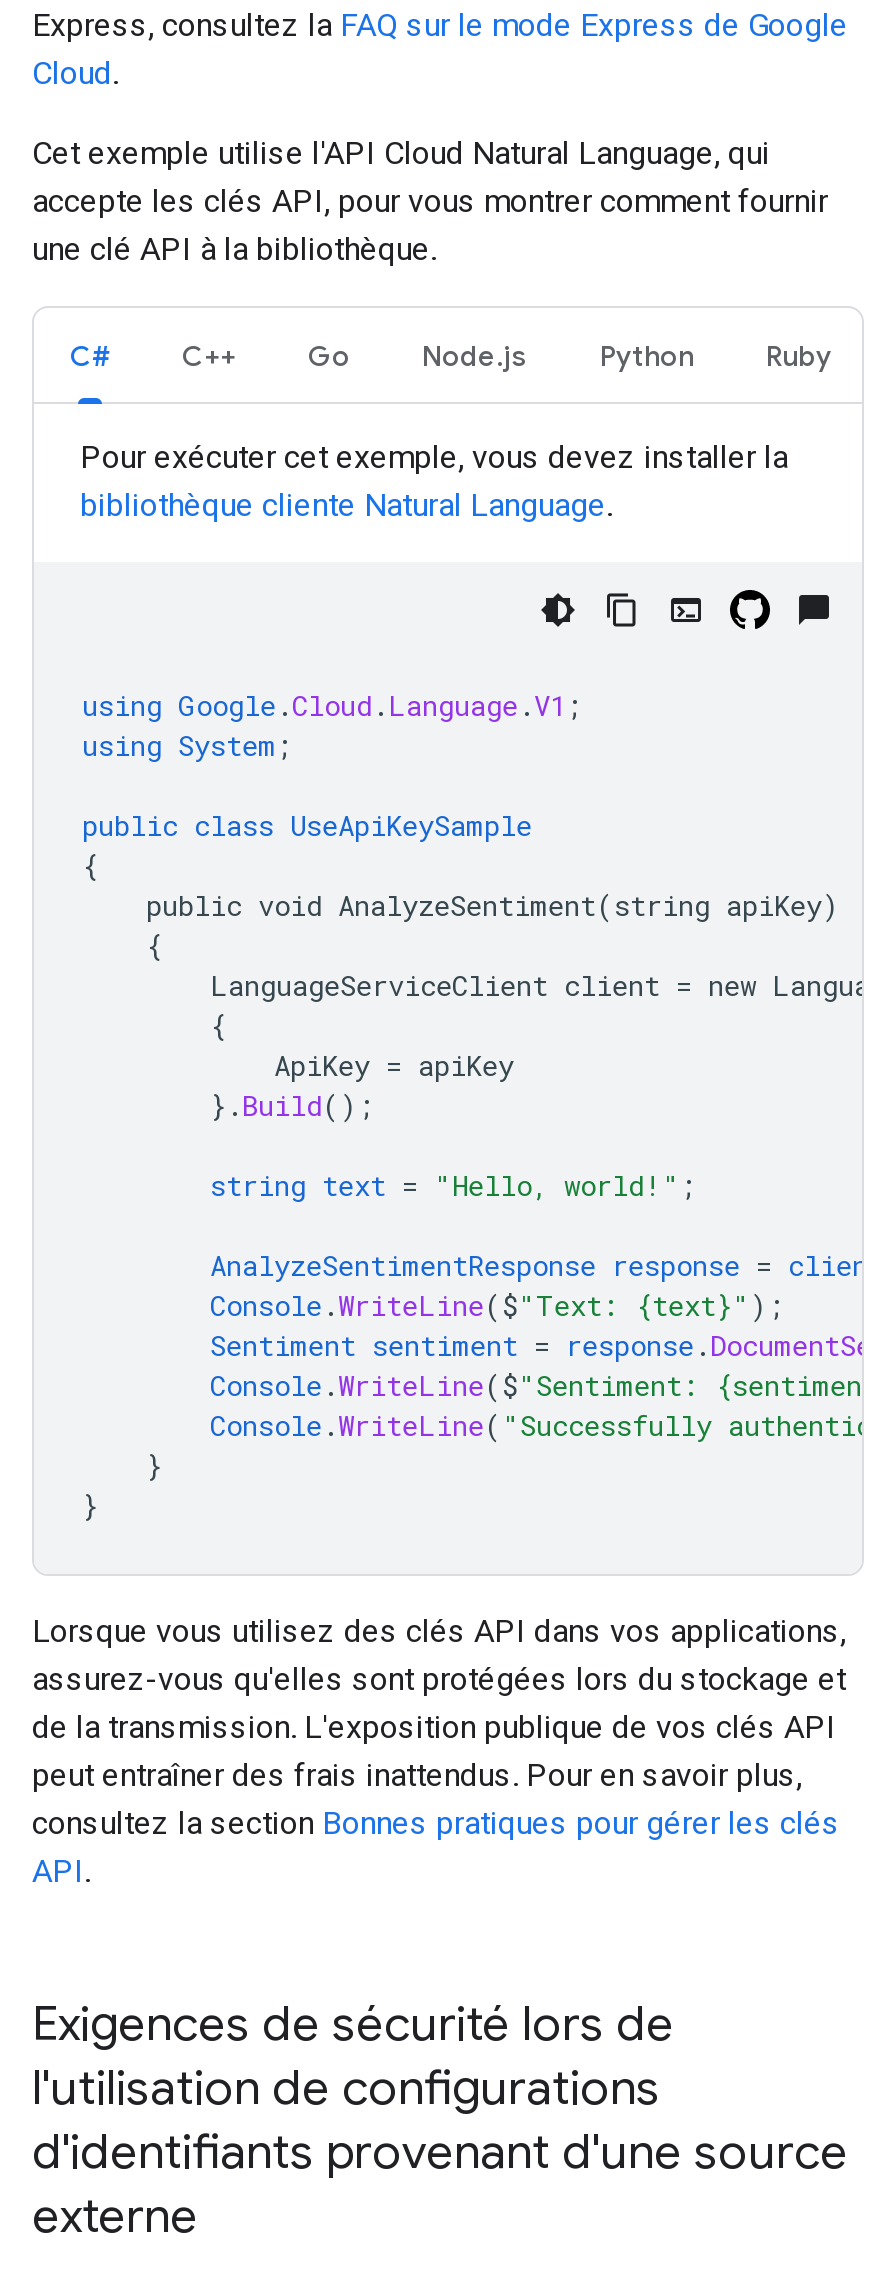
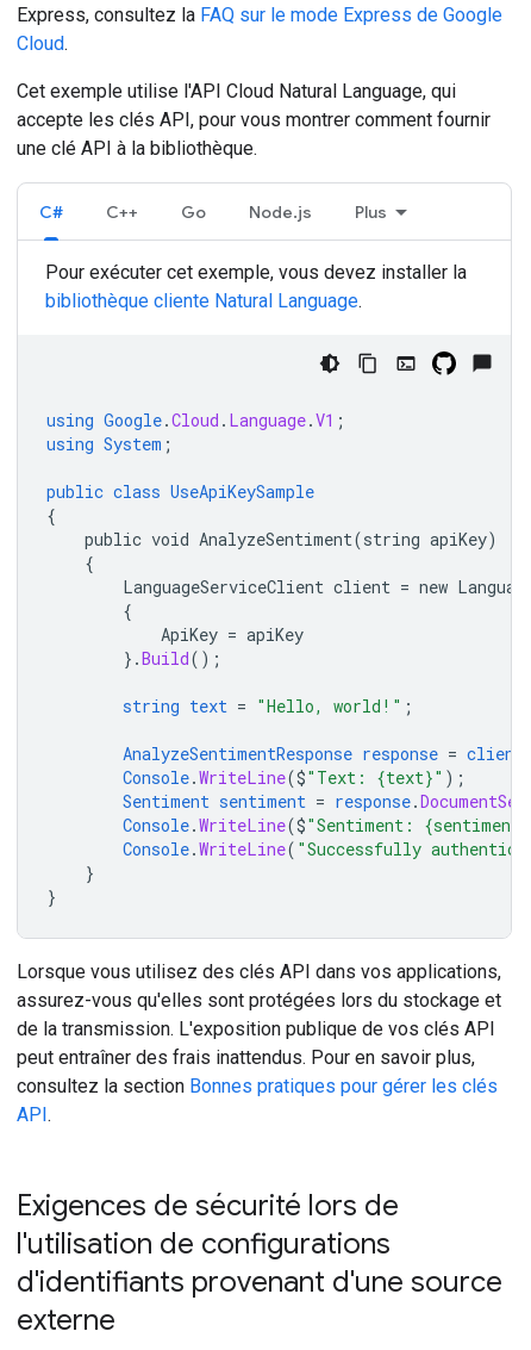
[600,338,832,374] Python | Ruby -> [355,201,387,223] Plus

